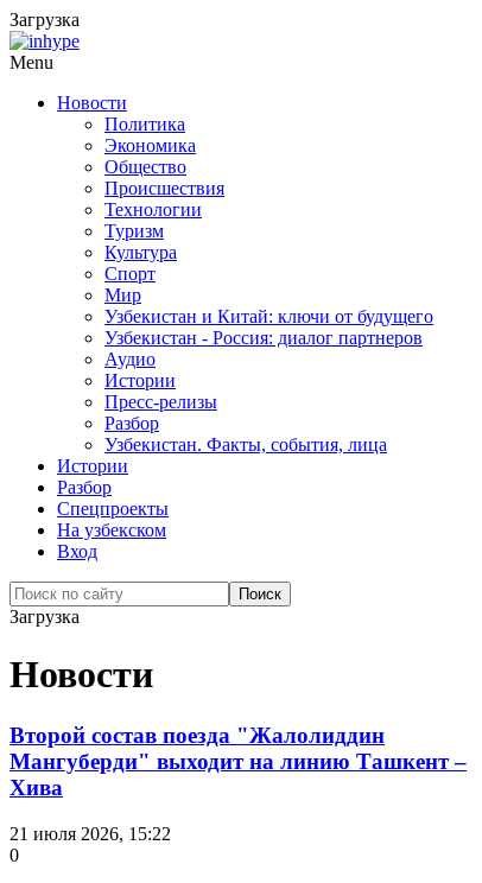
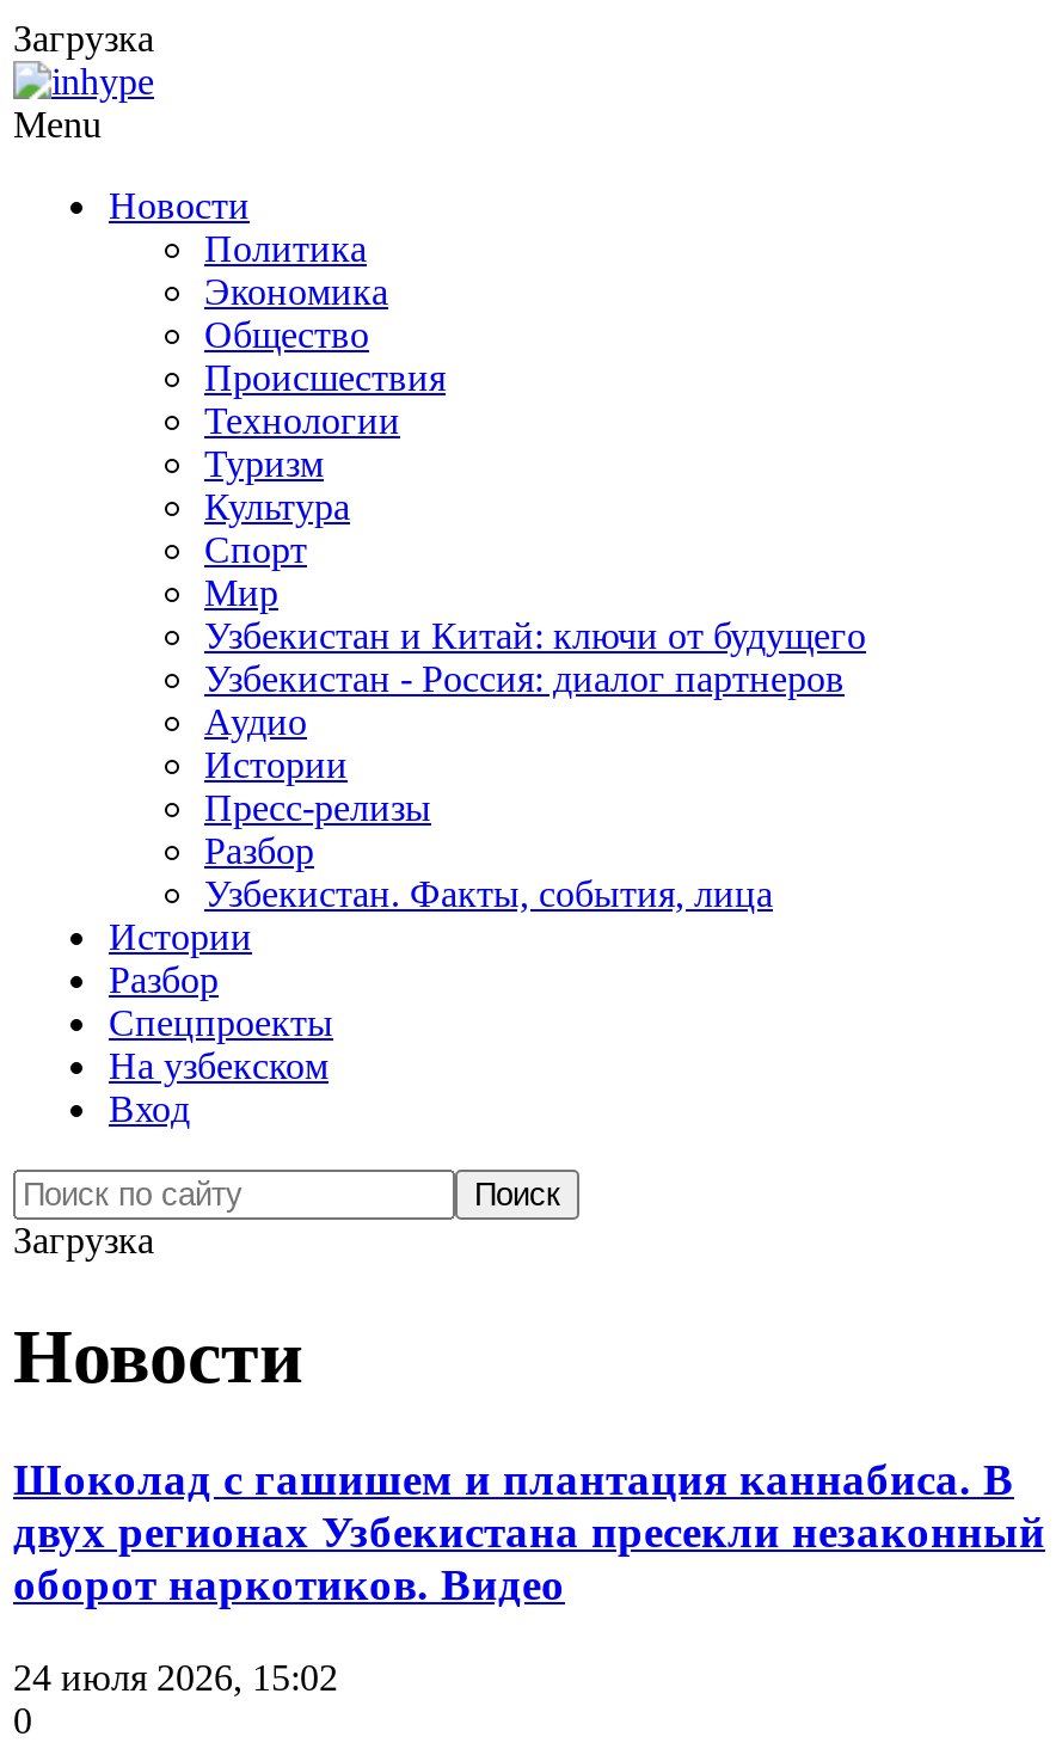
[9,723,467,800] Второй состав поезда "Жалолиддин | Мангуберди" выходит на линию Ташкент – | Хива -> [13,1454,1045,1609] Шоколад с гашишем и плантация каннабиса. В | двух регионах Узбекистана пресекли незаконный | оборот наркотиков. Видео
[9,823,171,843] 21 июля 2026, 15:22 -> [13,1656,338,1697] 24 июля 2026, 15:02

